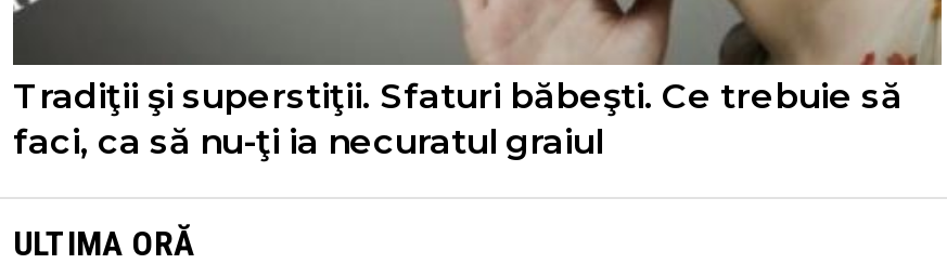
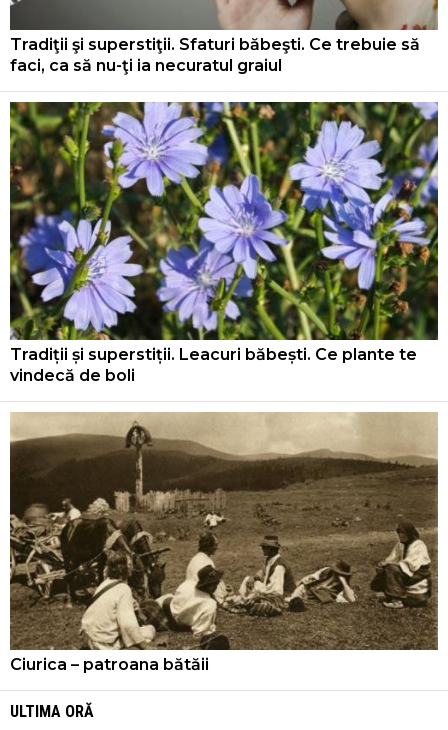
none -> [9,101,439,385] [image] | Tradiții și superstiții. Leacuri băbești. Ce plante te | vindecă de boli
none -> [9,411,439,674] [image] | Ciurica – patroana bătăii

